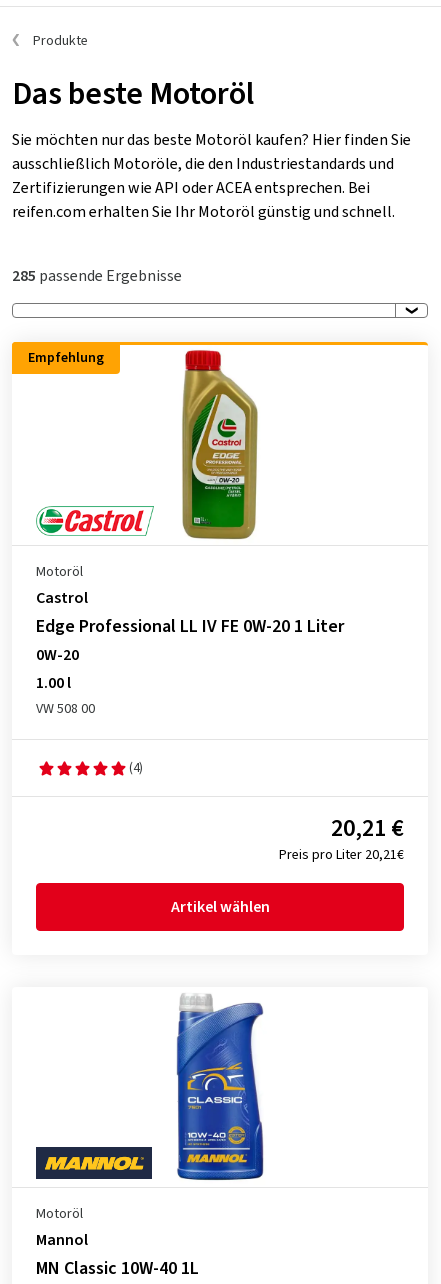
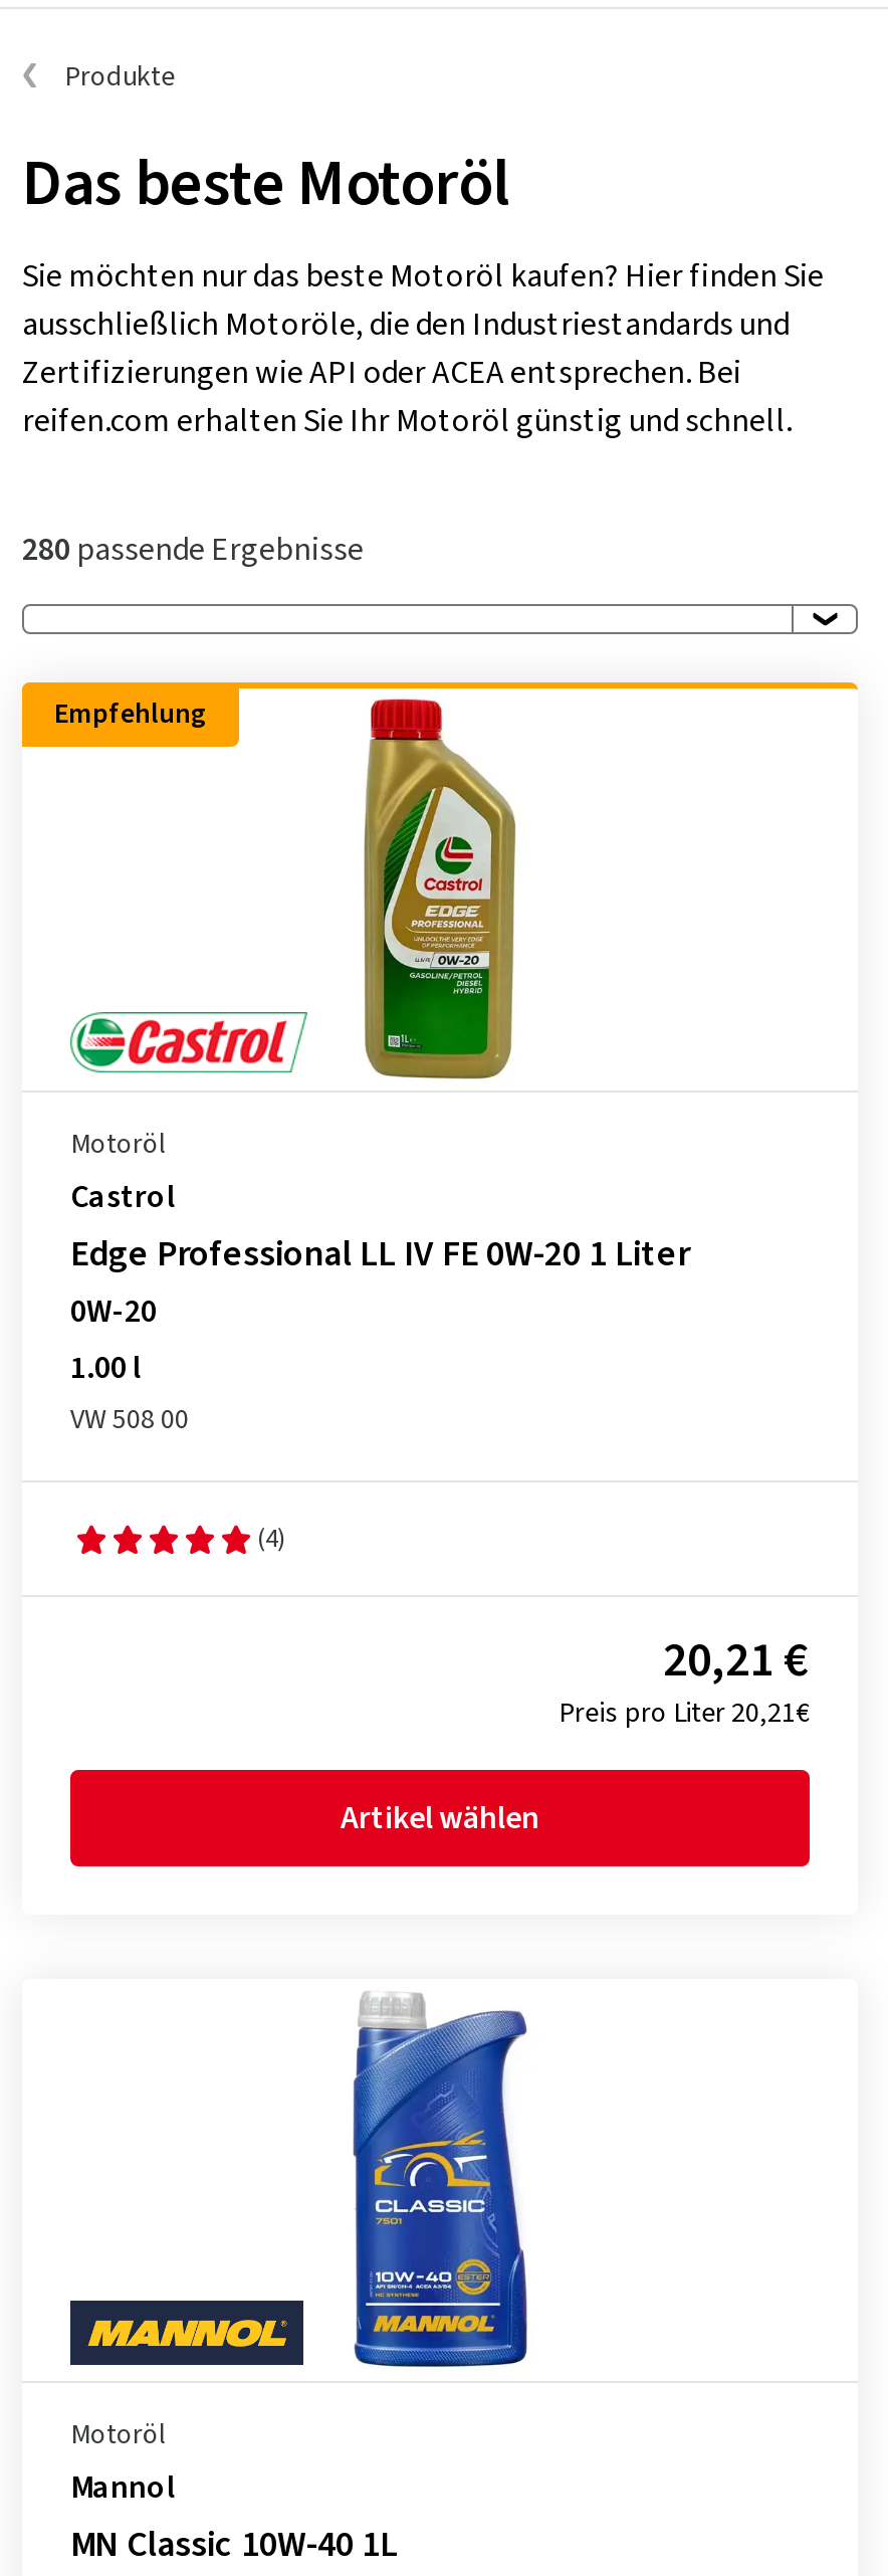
[12,265,182,287] 285 passende Ergebnisse -> [22,528,364,572] 280 passende Ergebnisse

